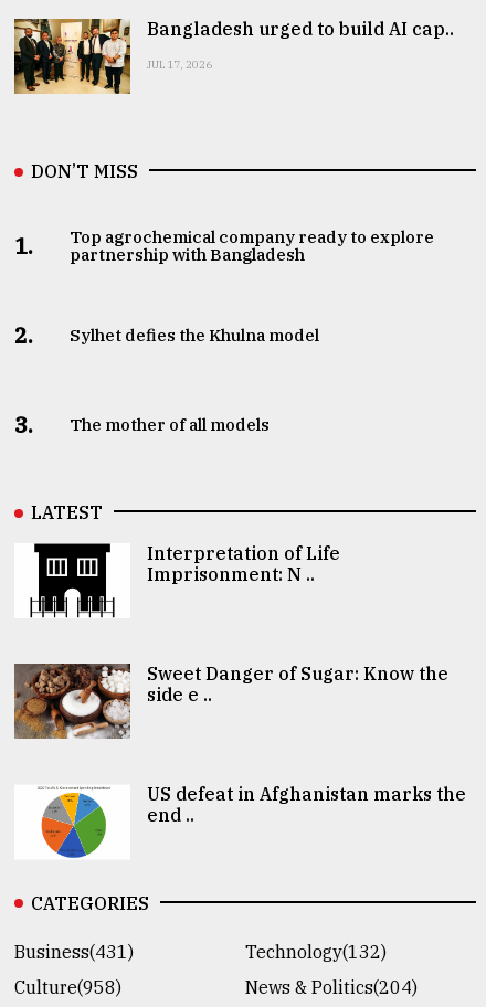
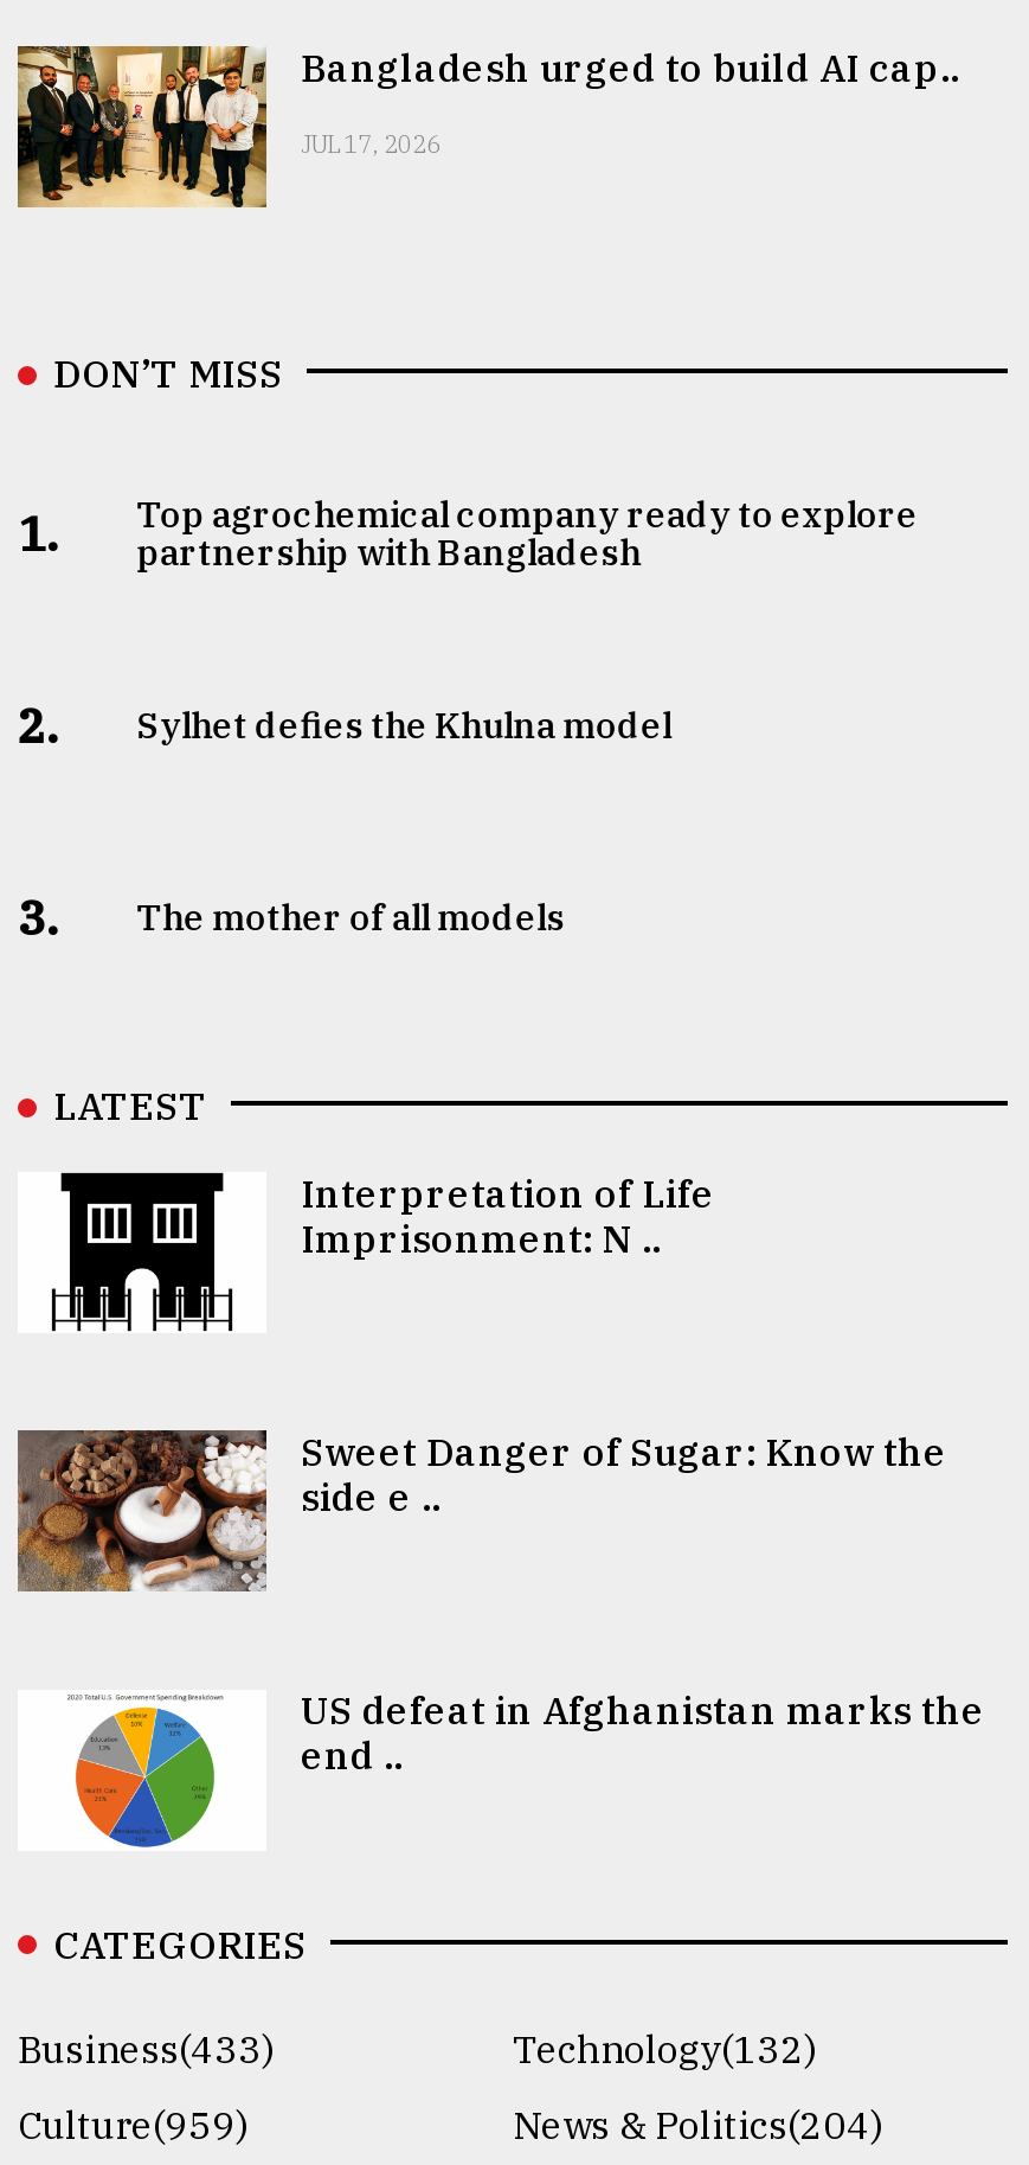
[14,940,134,962] Business(431) -> [18,2024,274,2072] Business(433)
[14,976,121,998] Culture(958) -> [18,2100,247,2147] Culture(959)

